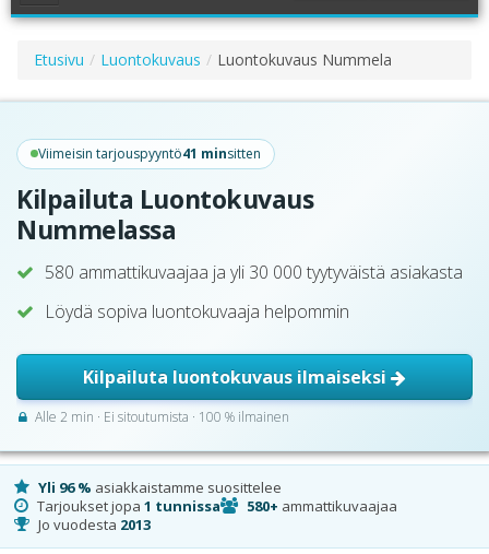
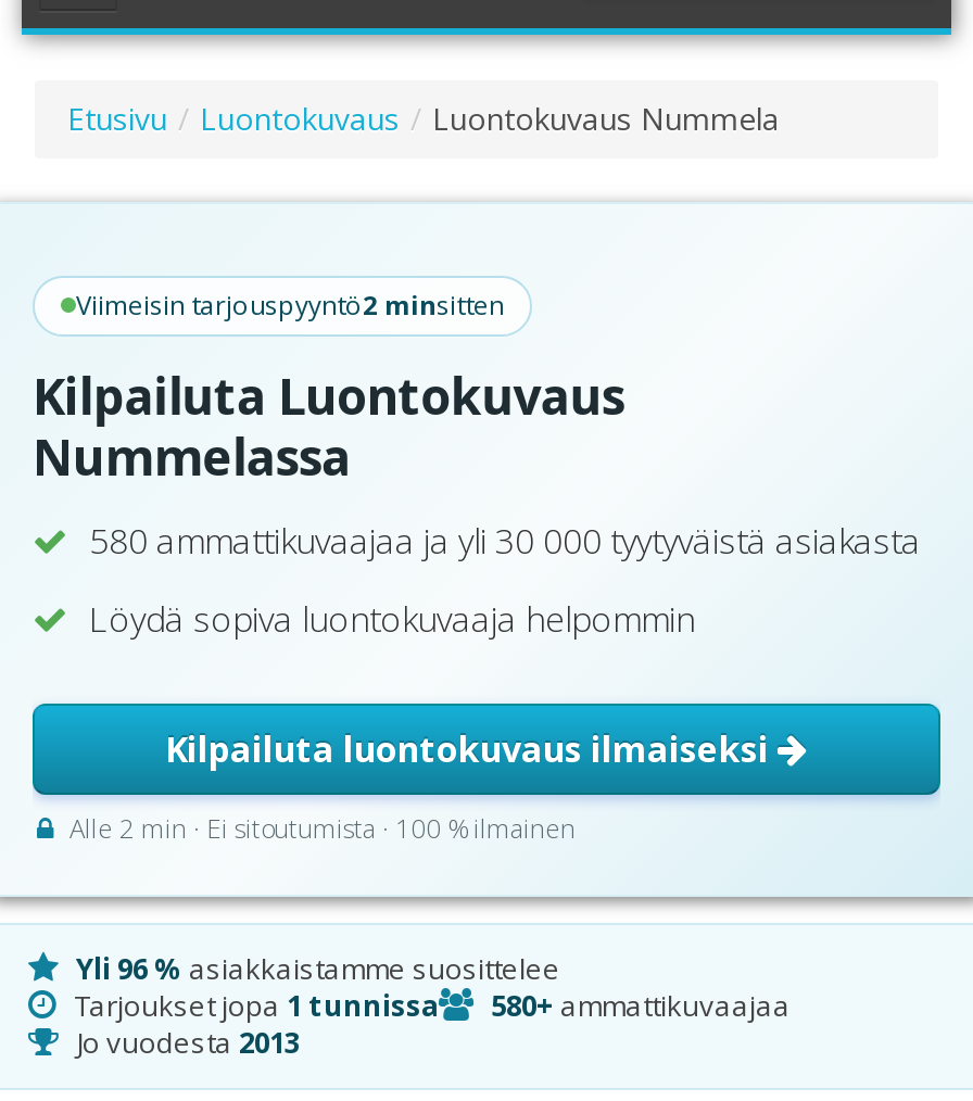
[38,144,261,162] Viimeisin tarjouspyyntö41 minsitten -> [76,286,504,323] Viimeisin tarjouspyyntö2 minsitten

